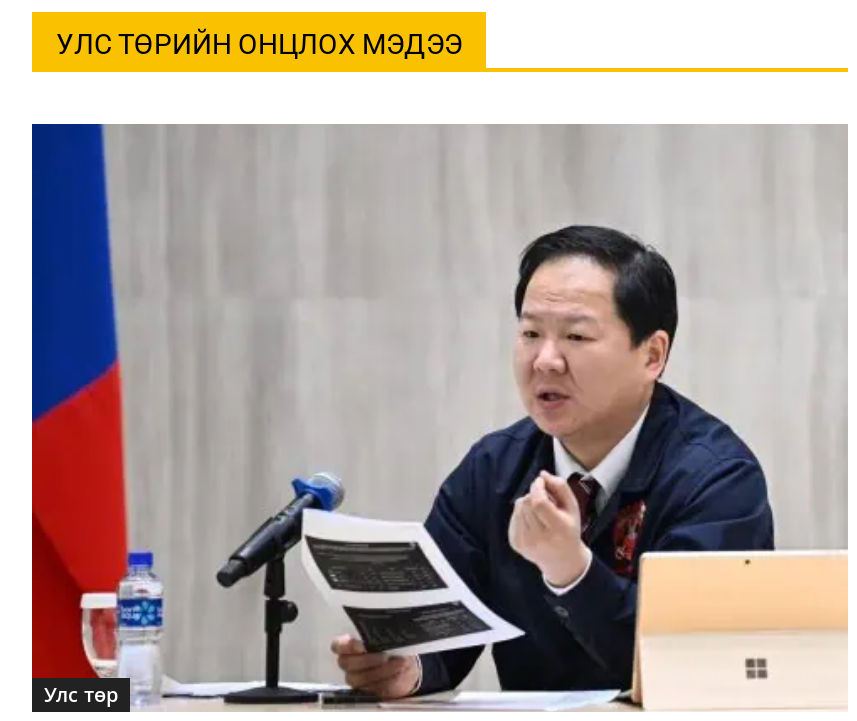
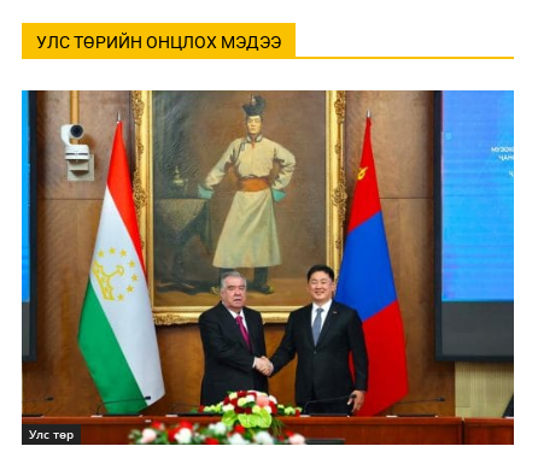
[30,122,848,712] [image] -> [21,89,515,446] [image]

